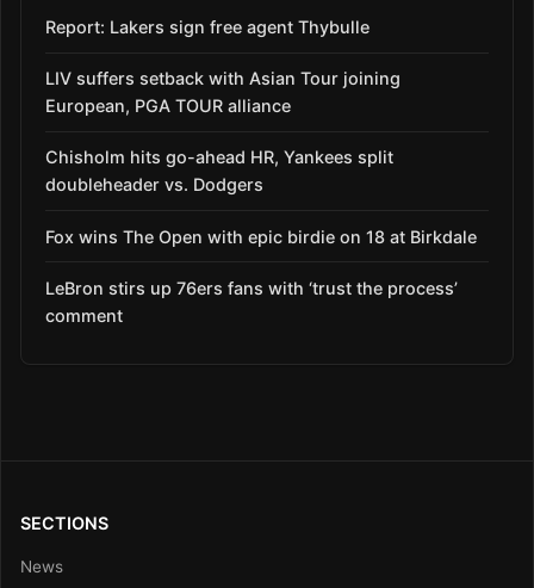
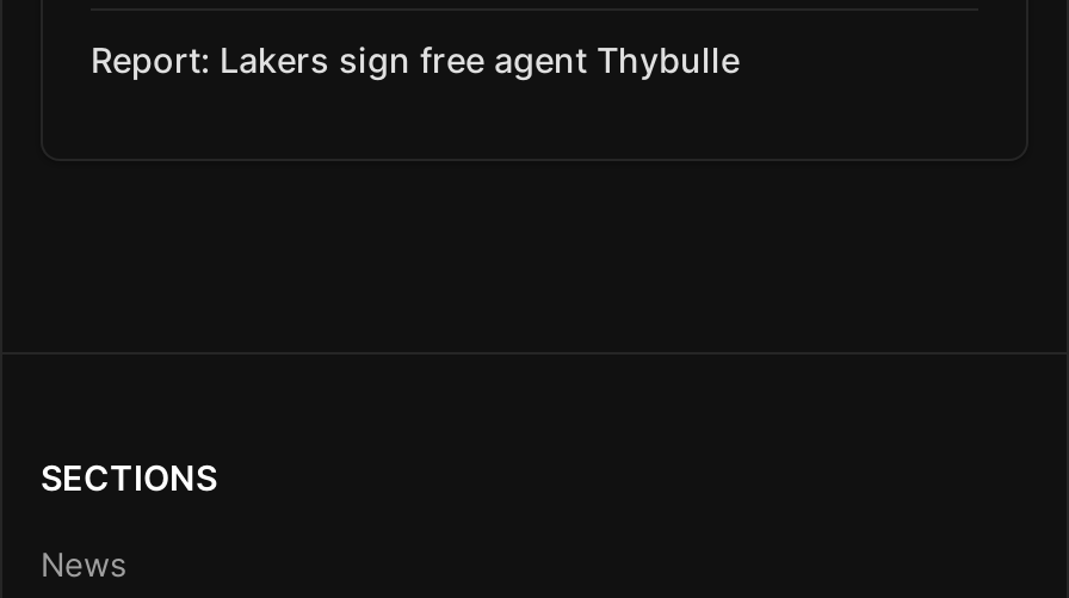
[45,68,477,325] LIV suffers setback with Asian Tour joining | European, PGA TOUR alliance | Chisholm hits go-ahead HR, Yankees split | doubleheader vs. Dodgers | Fox wins The Open with epic birdie on 18 at Birkdale | LeBron stirs up 76ers fans with ‘trust the process’ | comment -> none

